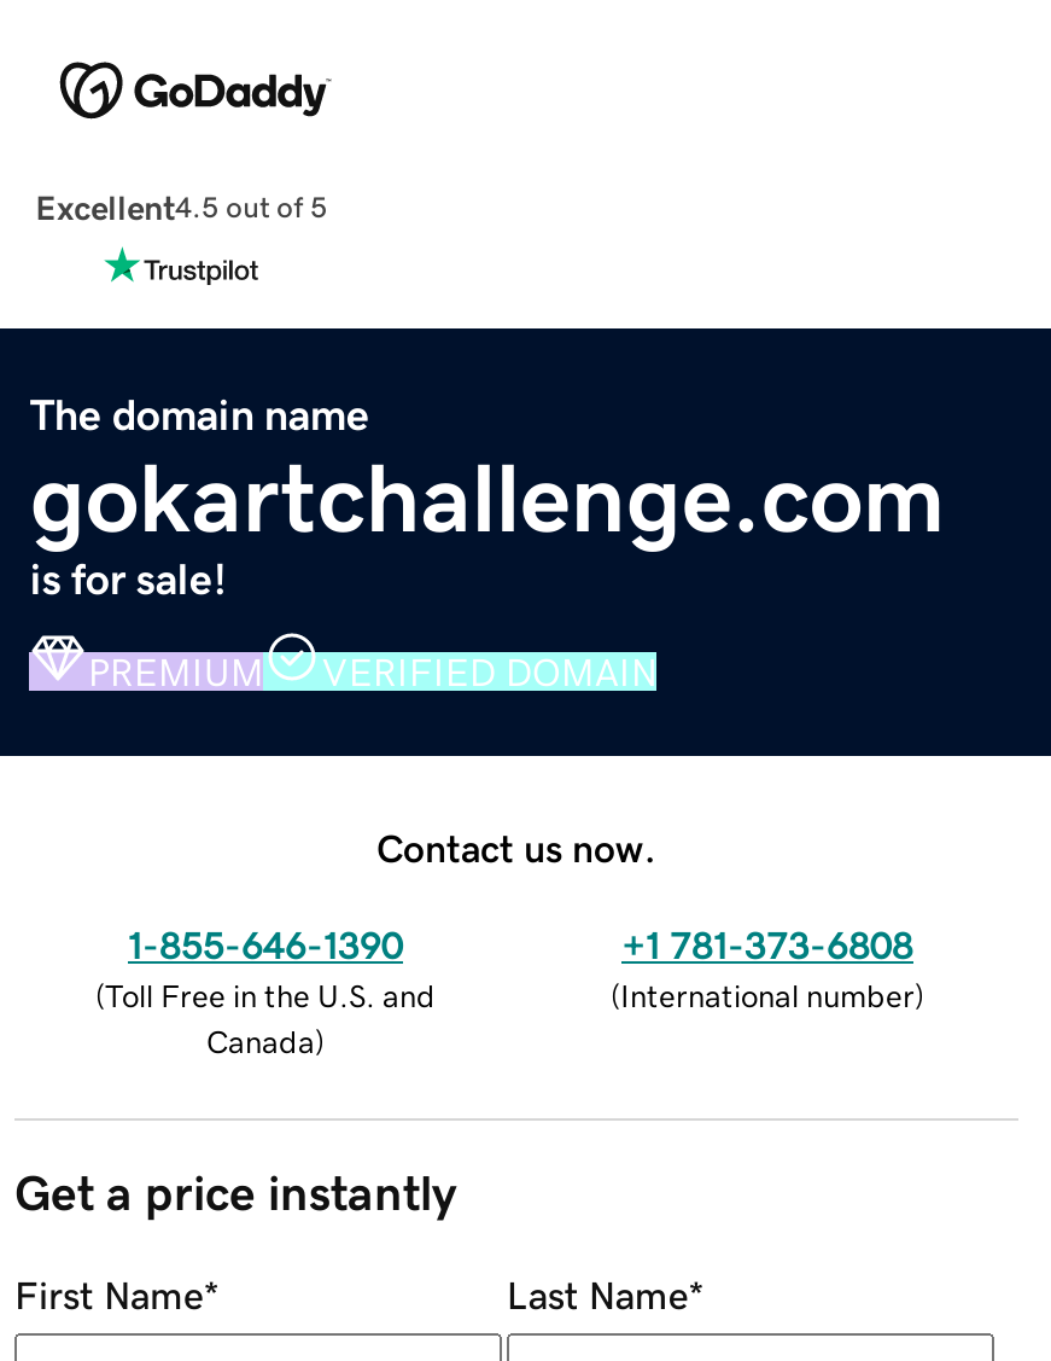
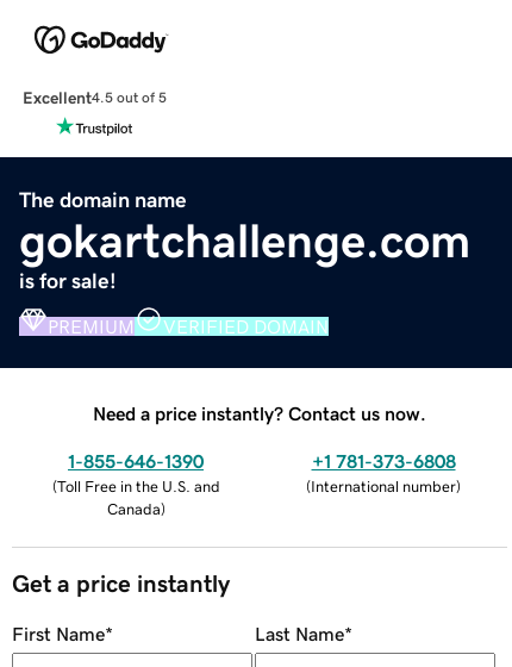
[376,827,656,866] Contact us now. -> [93,403,426,422] Need a price instantly? Contact us now.

